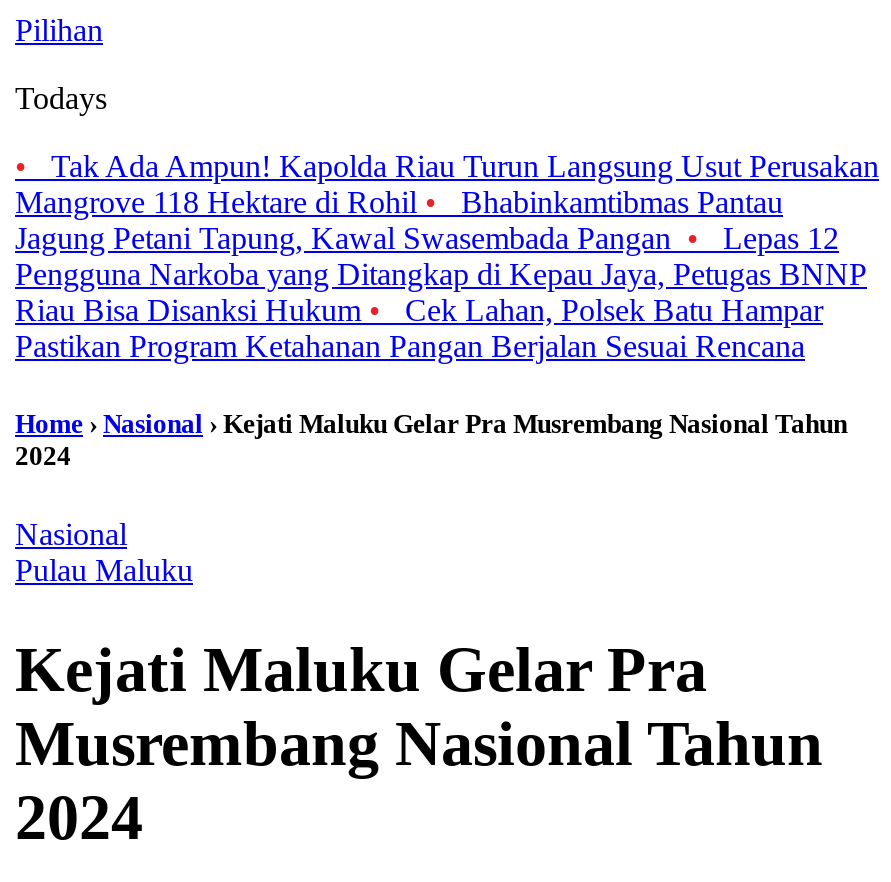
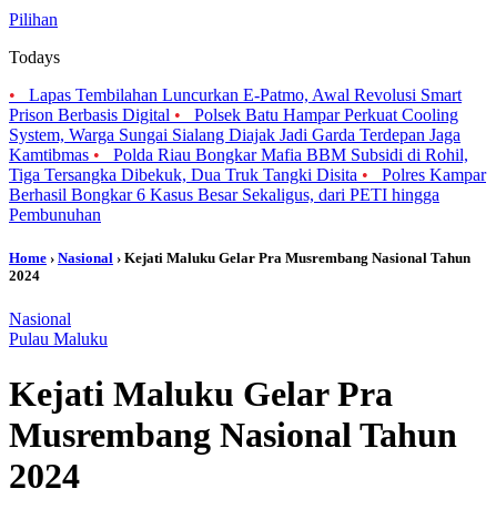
[15,149,879,363] • Tak Ada Ampun! Kapolda Riau Turun Langsung Usut Perusakan | Mangrove 118 Hektare di Rohil • Bhabinkamtibmas Pantau | Jagung Petani Tapung, Kawal Swasembada Pangan • Lepas 12 | Pengguna Narkoba yang Ditangkap di Kepau Jaya, Petugas BNNP | Riau Bisa Disanksi Hukum • Cek Lahan, Polsek Batu Hampar | Pastikan Program Ketahanan Pangan Berjalan Sesuai Rencana -> [9,85,486,224] • Lapas Tembilahan Luncurkan E-Patmo, Awal Revolusi Smart | Prison Berbasis Digital • Polsek Batu Hampar Perkuat Cooling | System, Warga Sungai Sialang Diajak Jadi Garda Terdepan Jaga | Kamtibmas • Polda Riau Bongkar Mafia BBM Subsidi di Rohil, | Tiga Tersangka Dibekuk, Dua Truk Tangki Disita • Polres Kampar | Berhasil Bongkar 6 Kasus Besar Sekaligus, dari PETI hingga | Pembunuhan

